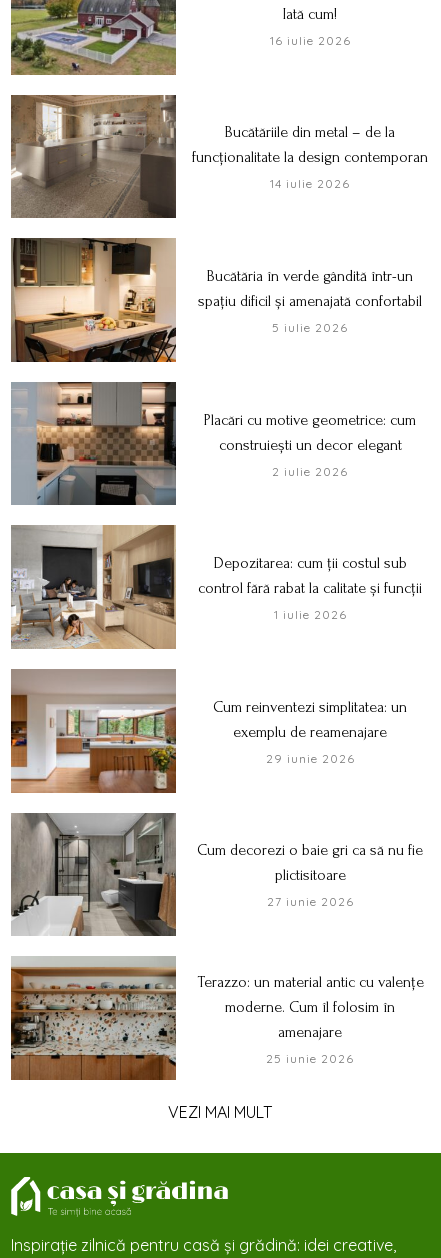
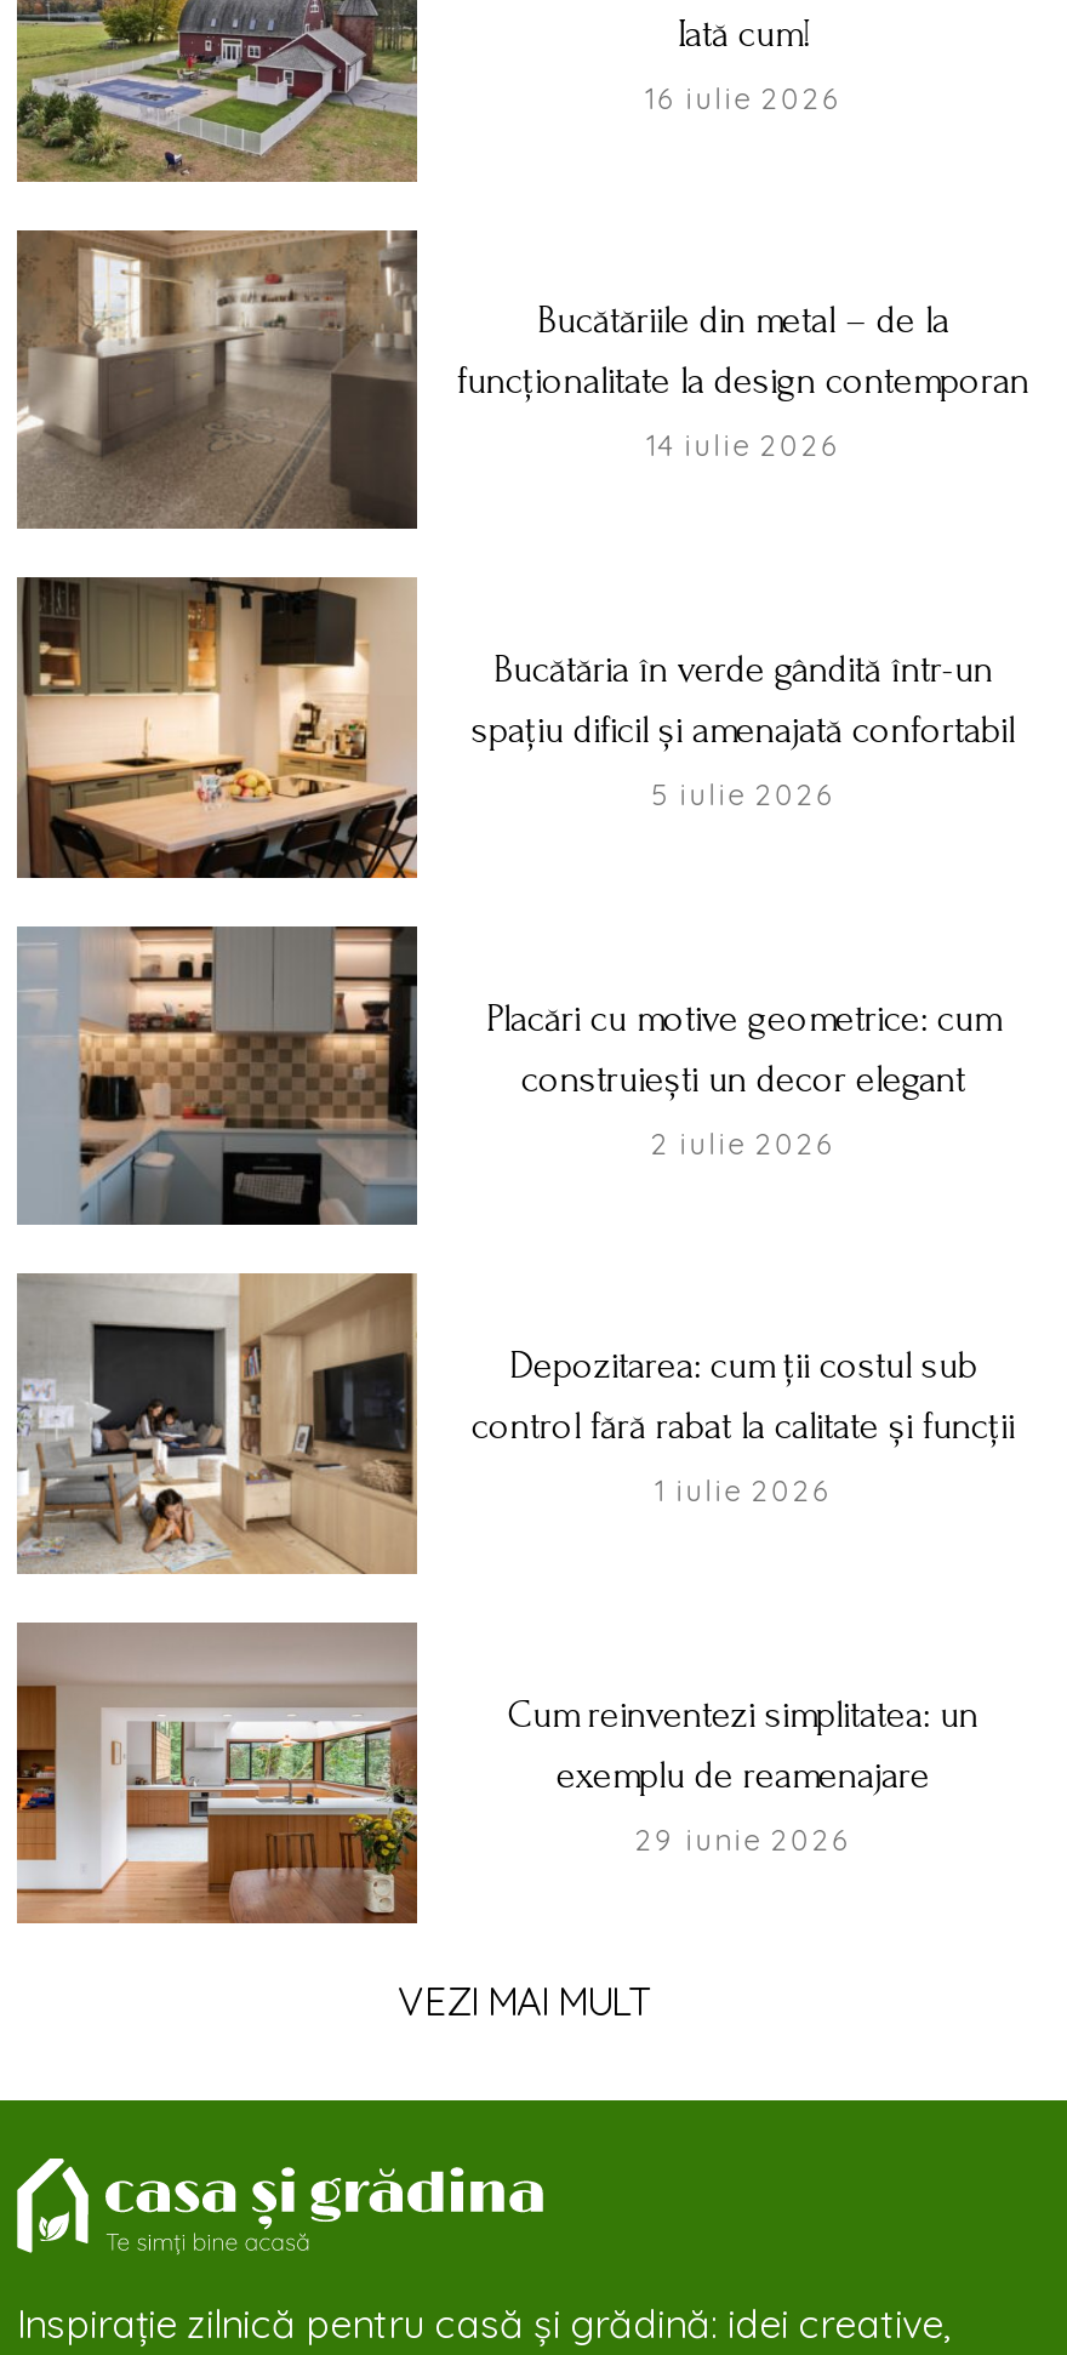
[11,813,423,937] [image] | Cum decorezi o baie gri ca să nu fie | plictisitoare | 27 iunie 2026 -> none
[10,957,424,1080] [image] | Terazzo: un material antic cu valențe | moderne. Cum îl folosim în | amenajare | 25 iunie 2026 -> none

